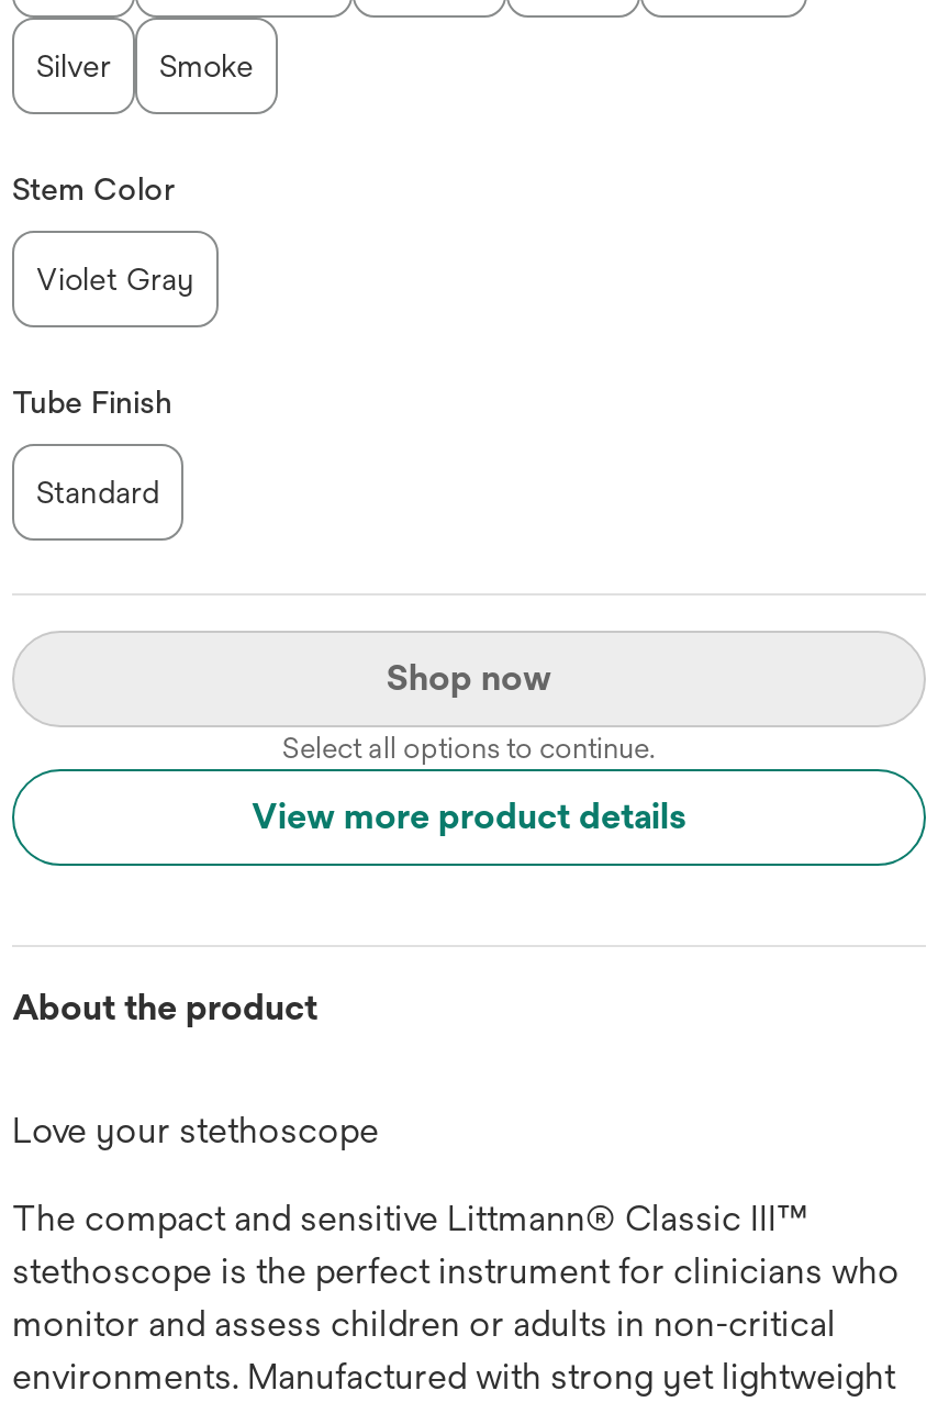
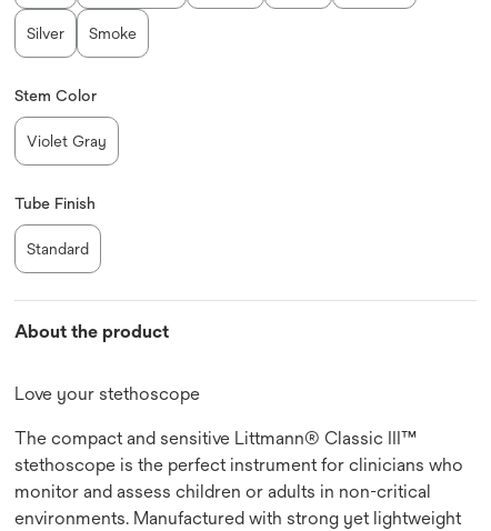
[252,657,686,837] Shop now | Select all options to continue. | View more product details -> none

